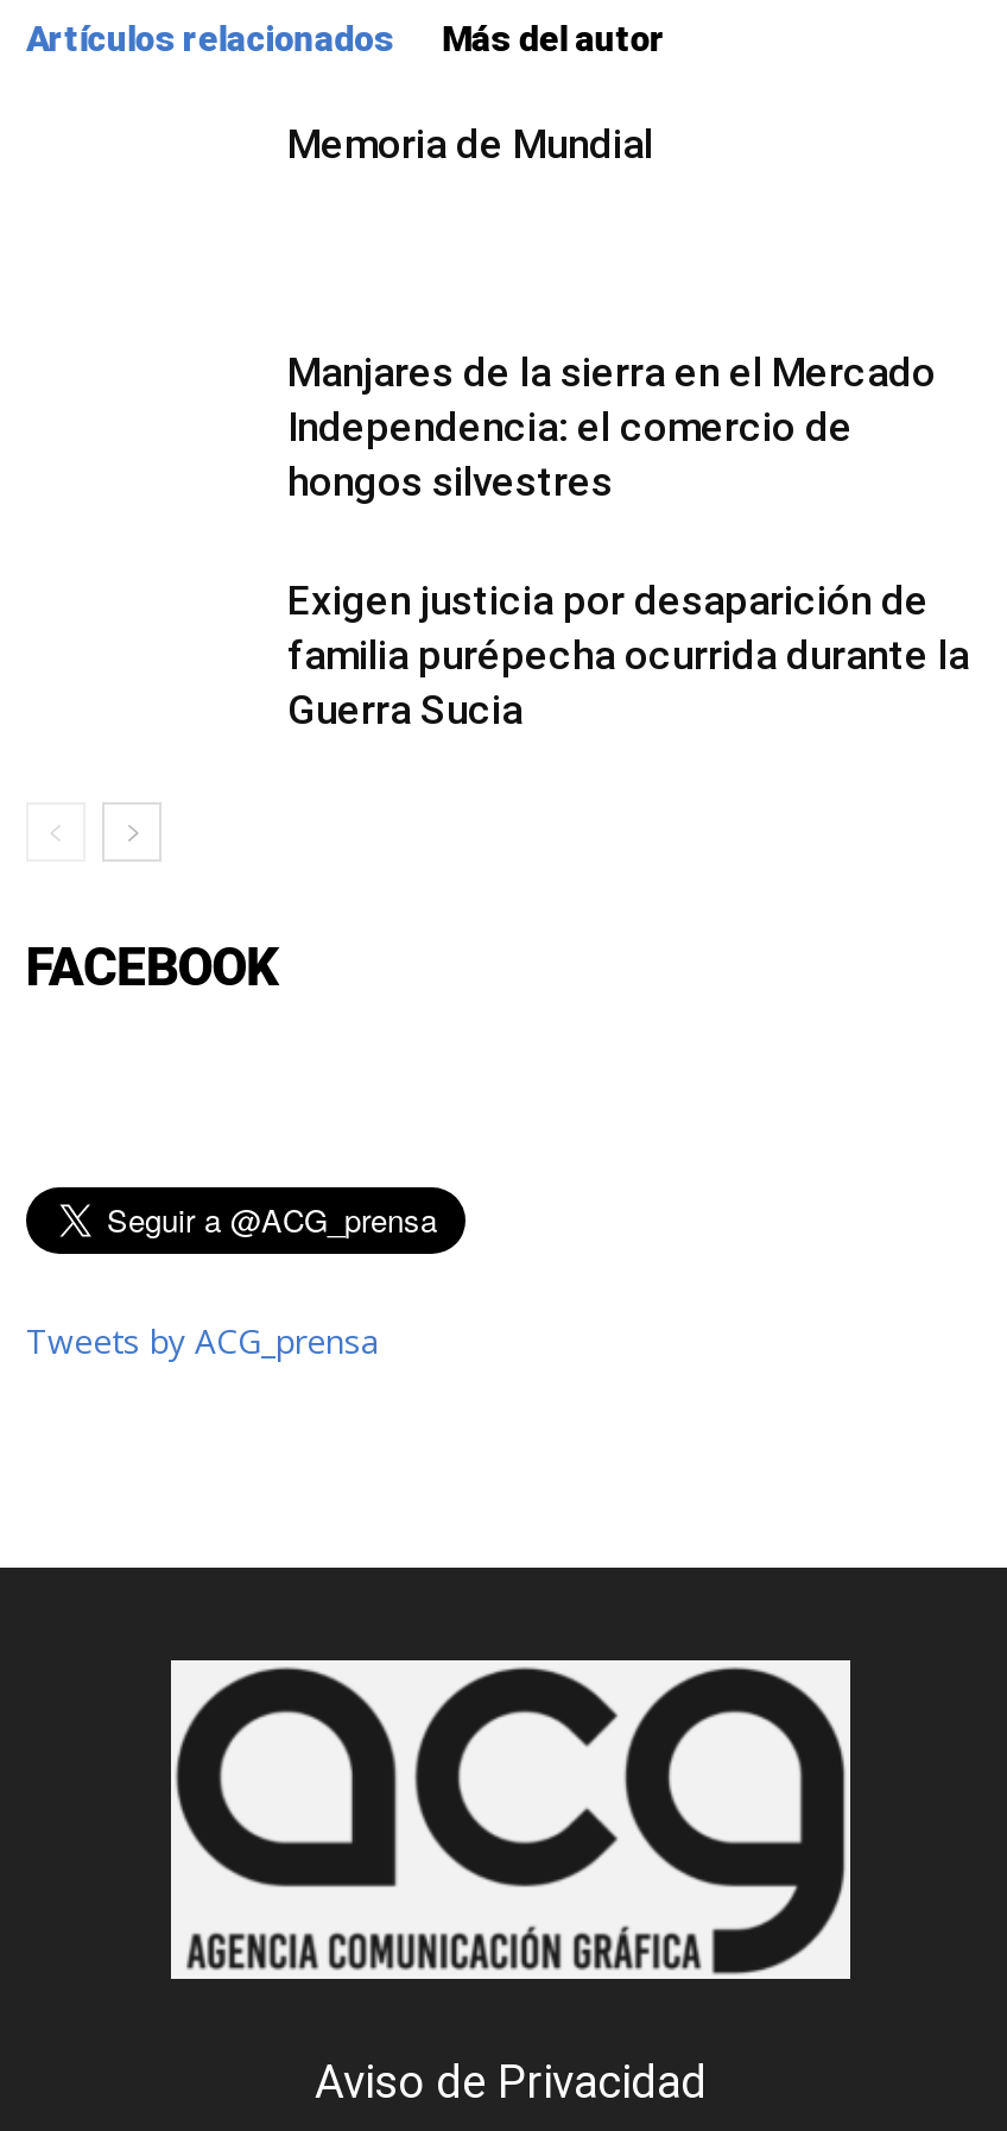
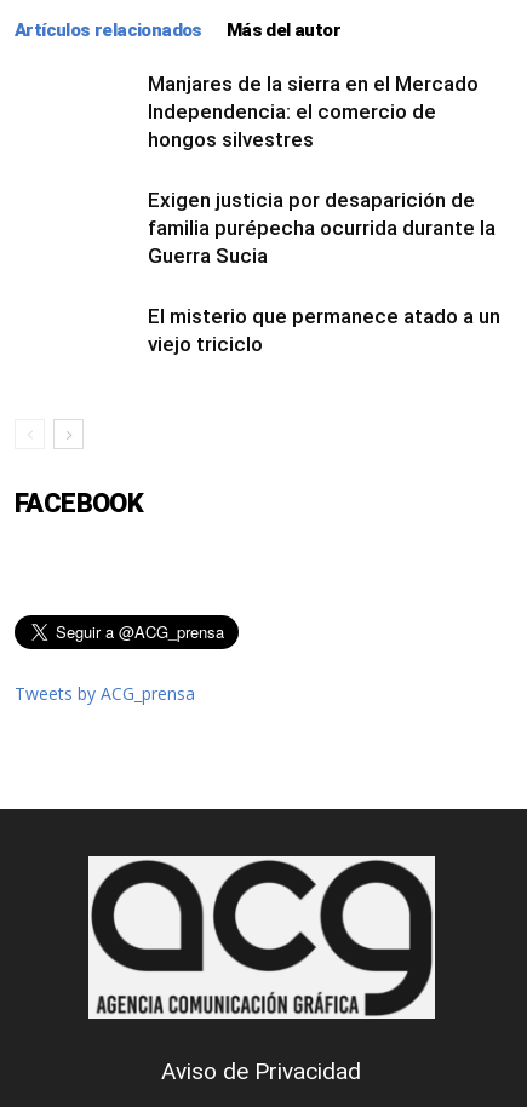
[287,120,653,168] Memoria de Mundial -> none
moved [287,348,969,733] -> [148,71,496,267]: Manjares de la sierra en el Mercado | Independencia: el comercio de | hongos silvestres | Exigen justicia por desaparición de | familia purépecha ocurrida durante la | Guerra Sucia
none -> [148,303,500,355] El misterio que permanece atado a un | viejo triciclo

